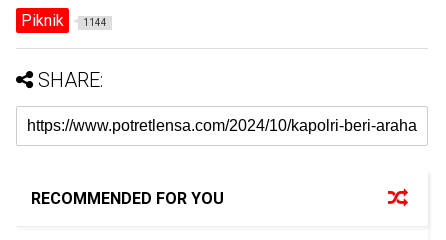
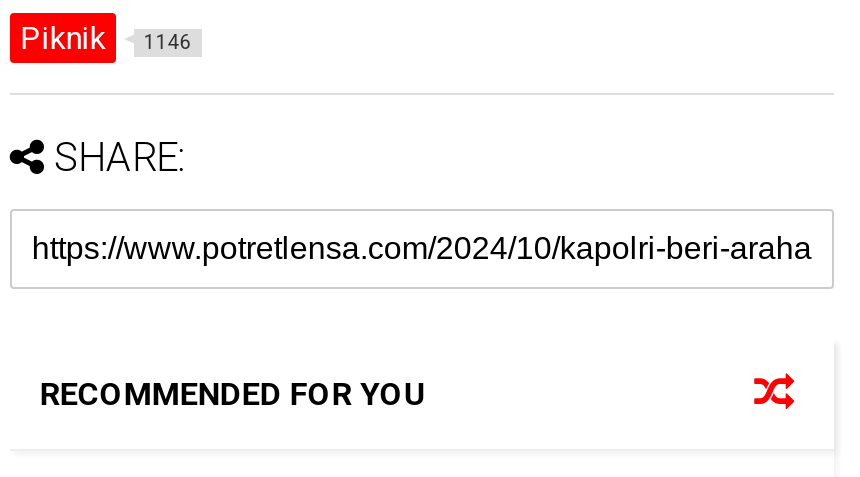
[21,11,107,30] Piknik 1144 -> [20,20,192,58] Piknik 1146

